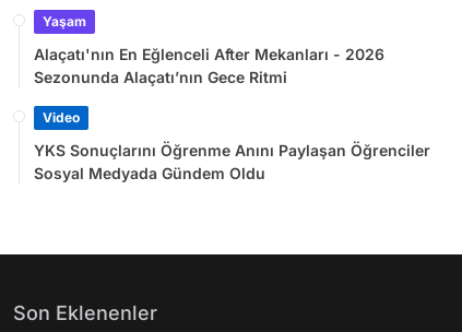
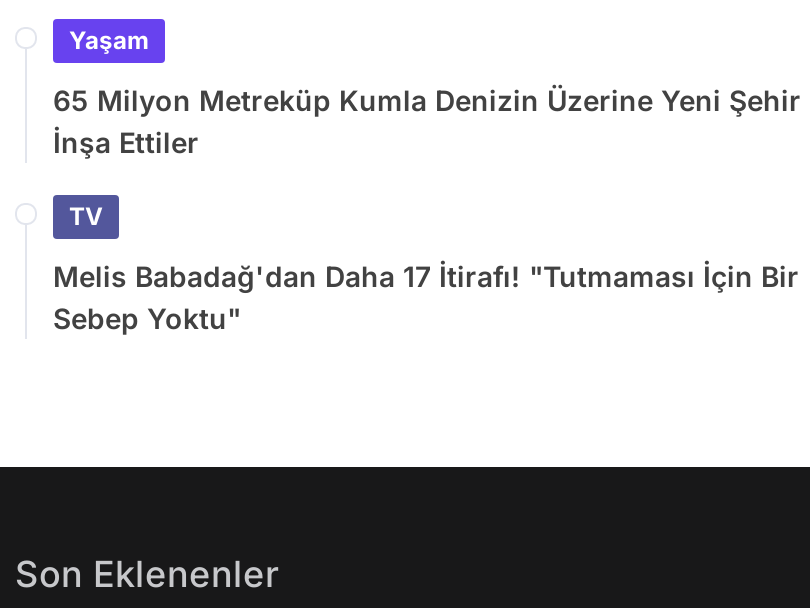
[34,45,384,86] Alaçatı'nın En Eğlenceli After Mekanları - 2026 | Sezonunda Alaçatı’nın Gece Ritmi -> [53,83,801,159] 65 Milyon Metreküp Kumla Denizin Üzerine Yeni Şehir | İnşa Ettiler
[43,109,80,126] Video -> [69,201,103,231] TV
[34,141,430,182] YKS Sonuçlarını Öğrenme Anını Paylaşan Öğrenciler | Sosyal Medyada Gündem Oldu -> [53,259,799,335] Melis Babadağ'dan Daha 17 İtirafı! "Tutmaması İçin Bir | Sebep Yoktu"

